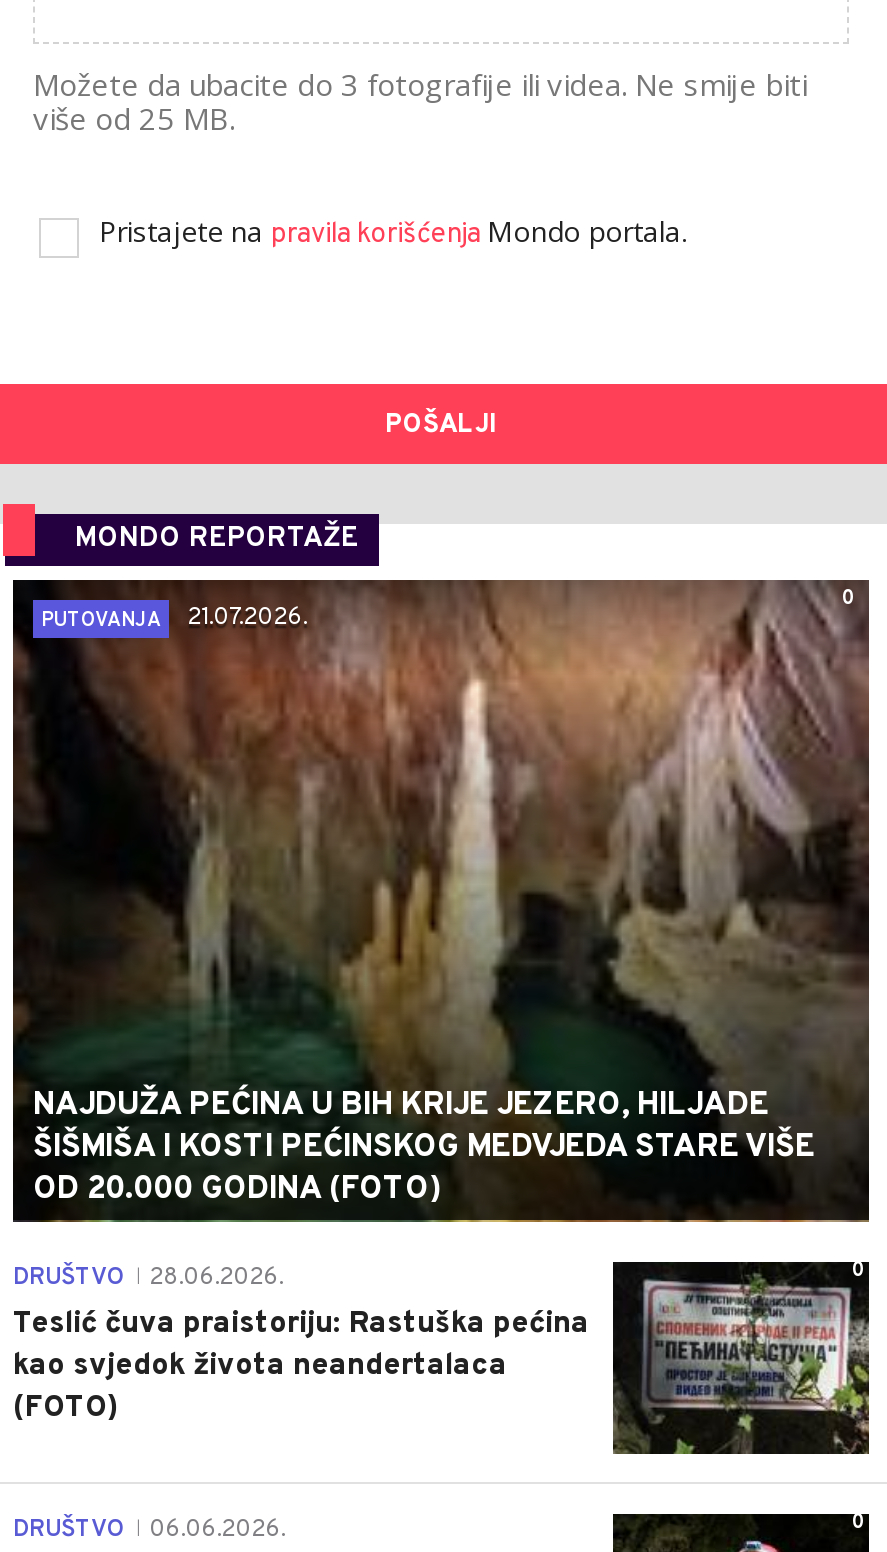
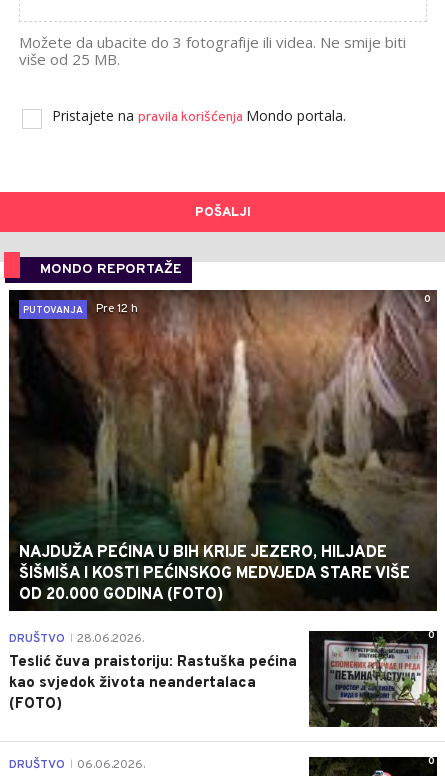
[41,602,307,634] PUTOVANJA 21.07.2026. -> [23,301,138,317] PUTOVANJA Pre 12 h

